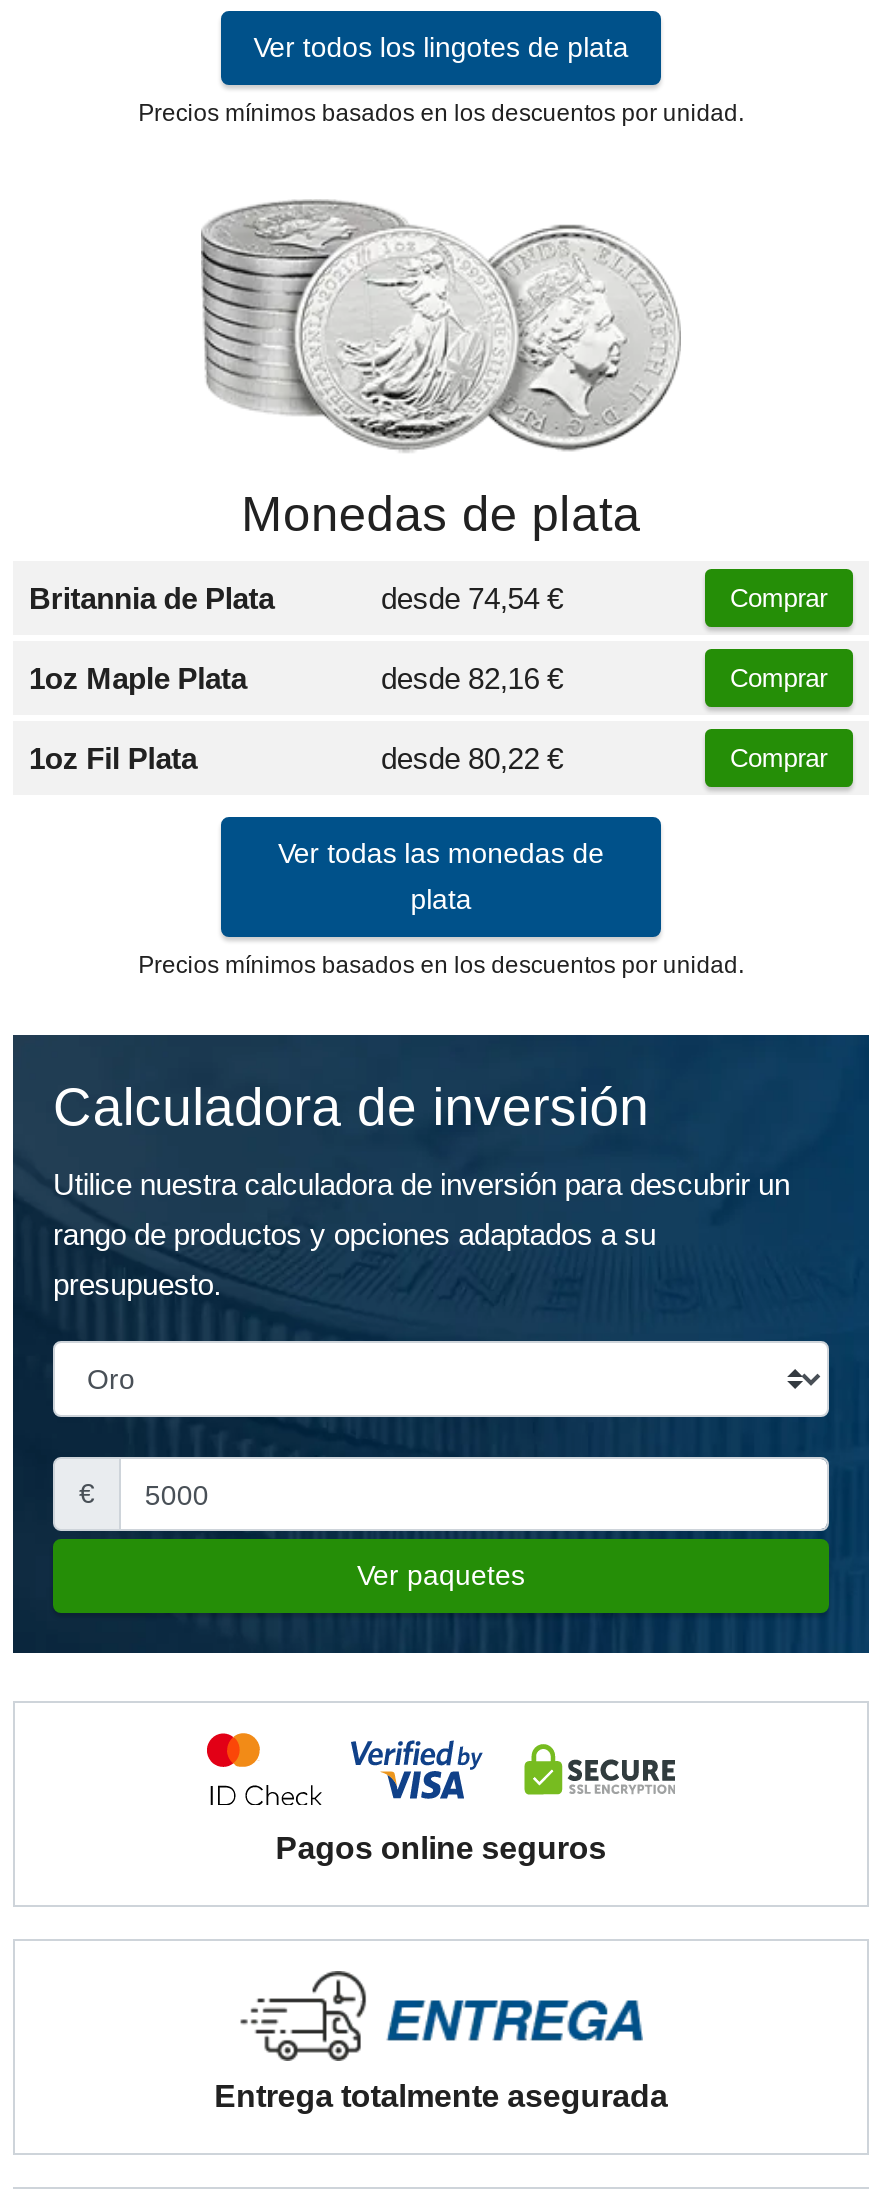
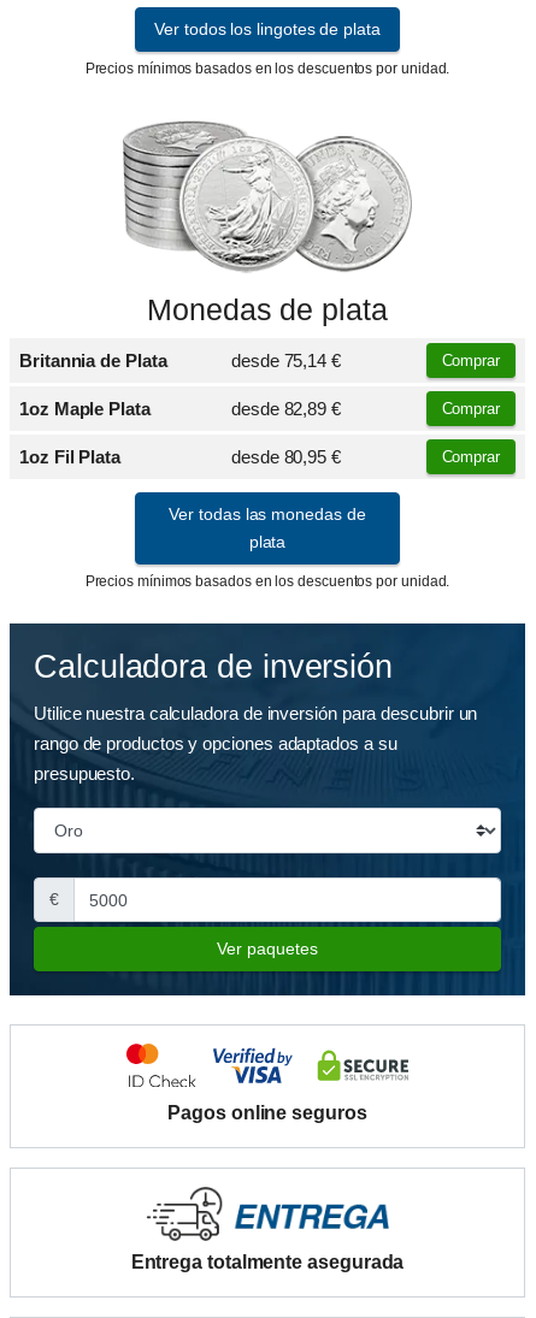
[381,581,563,615] desde 74,54 € -> [231,350,341,370] desde 75,14 €
[381,661,563,695] desde 82,16 € -> [231,398,341,419] desde 82,89 €
[381,741,563,775] desde 80,22 € -> [231,446,341,467] desde 80,95 €

